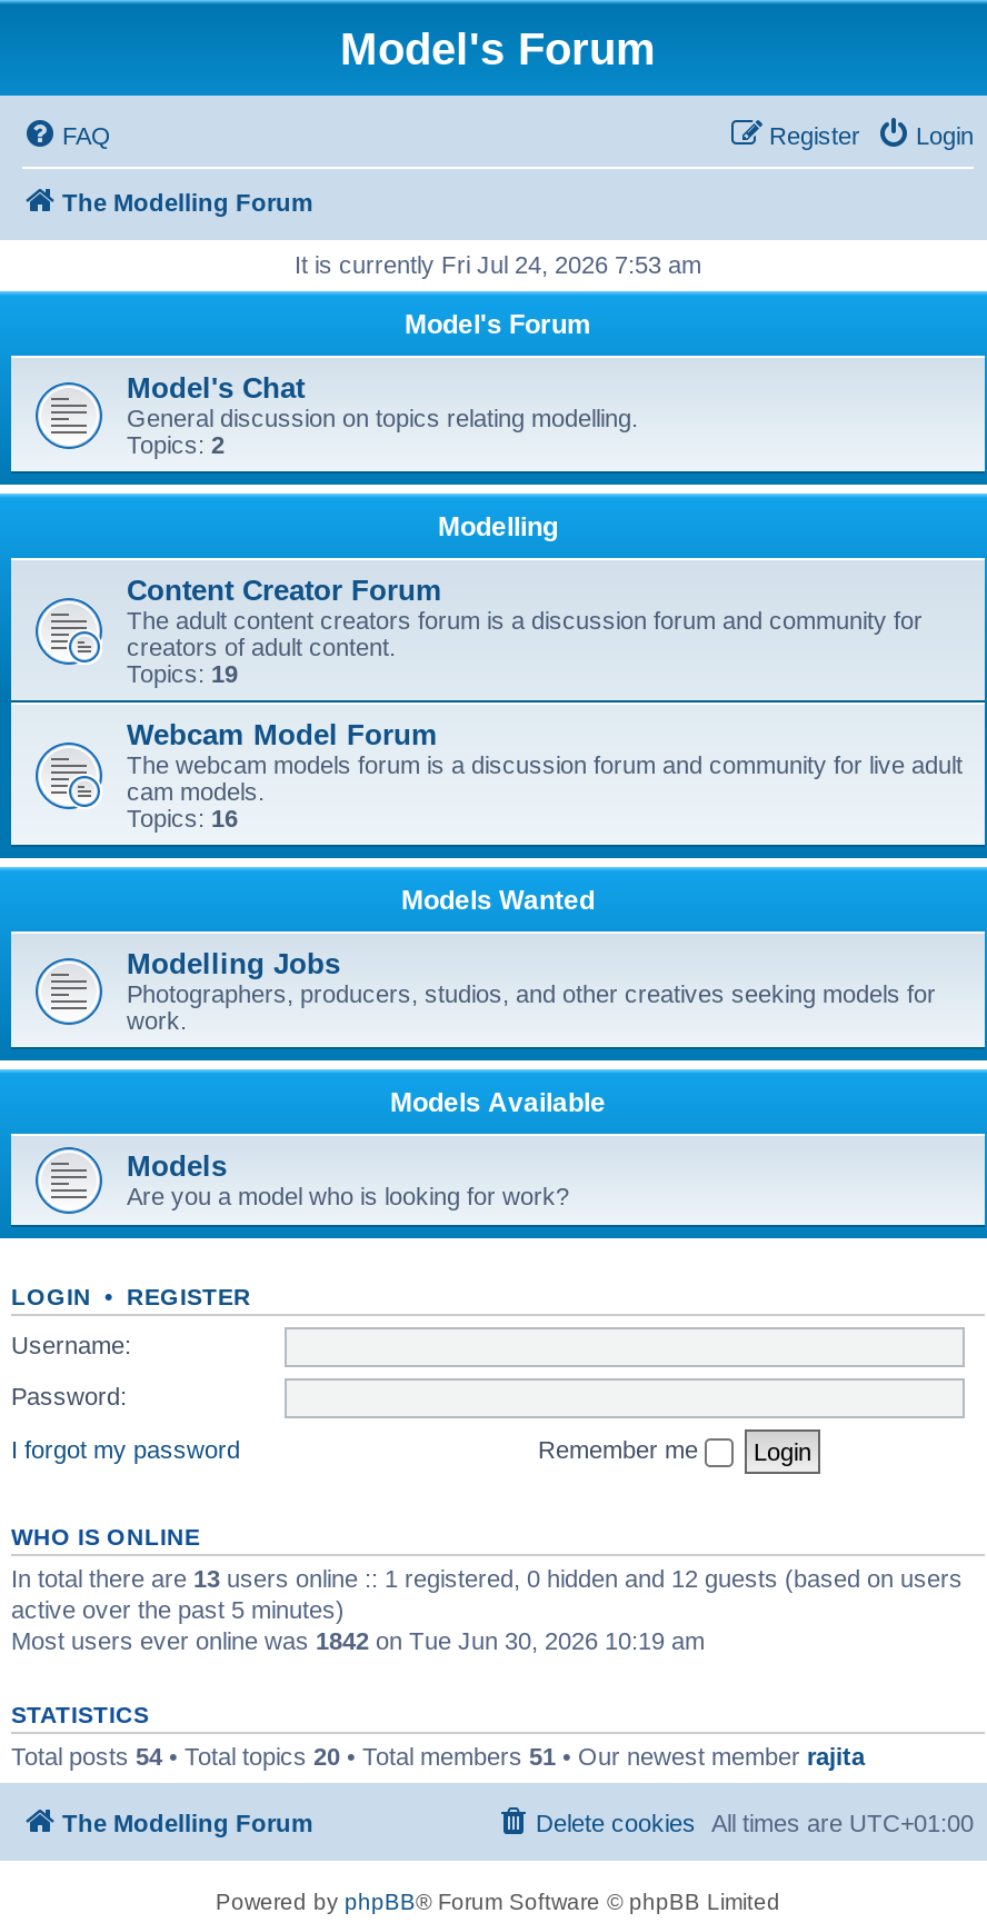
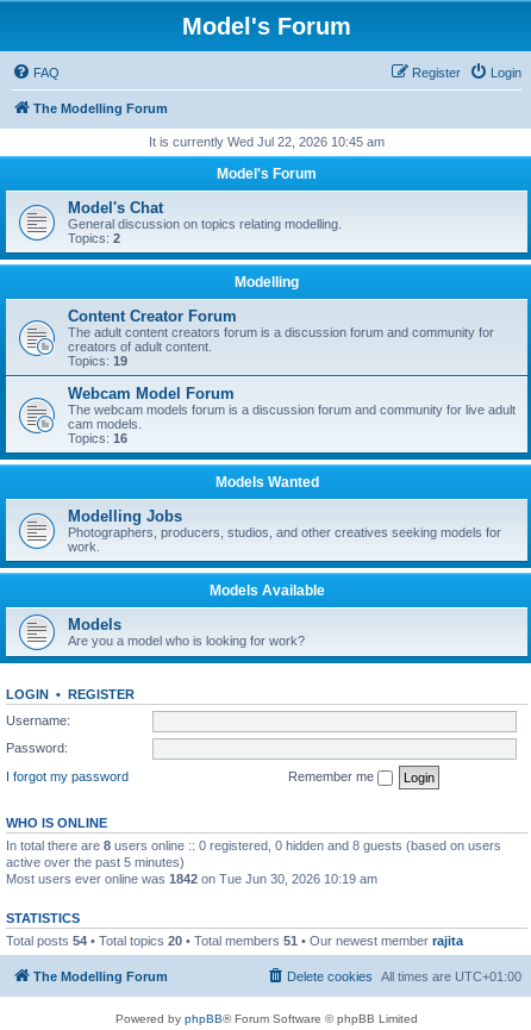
[295,251,701,278] It is currently Fri Jul 24, 2026 7:53 am -> [149,135,385,149] It is currently Wed Jul 22, 2026 10:45 am
[11,1564,963,1591] In total there are 13 users online :: 1 registered, 0 hidden and 12 guests (based on users -> [6,838,501,852] In total there are 8 users online :: 0 registered, 0 hidden and 8 guests (based on users

